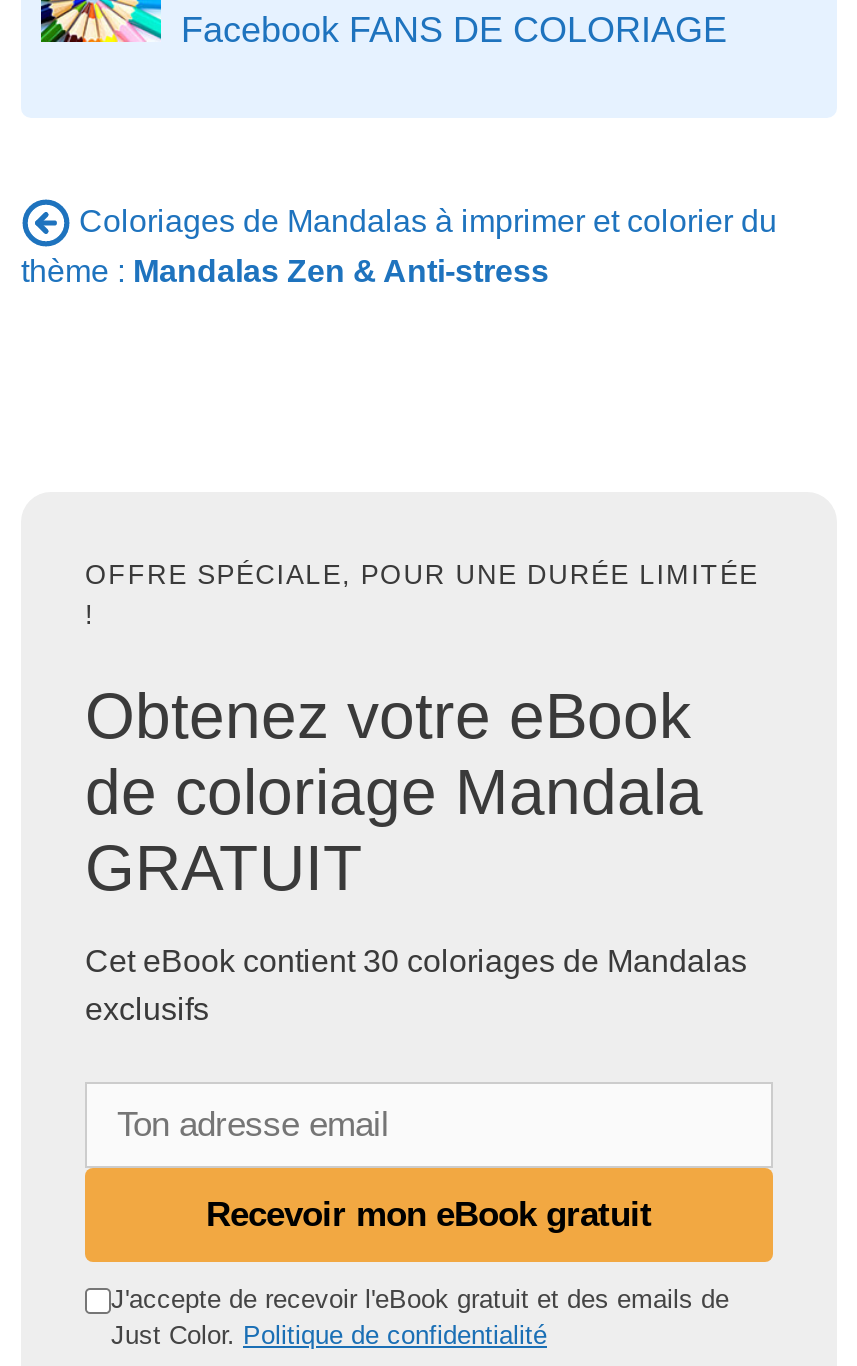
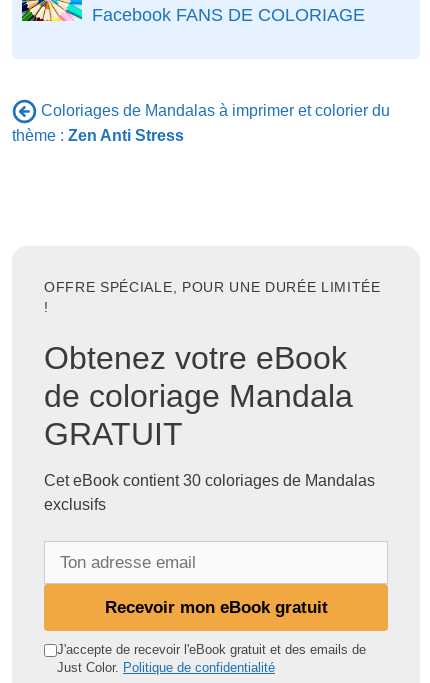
[21,254,549,288] thème : Mandalas Zen & Anti-stress -> [12,127,184,144] thème : Zen Anti Stress

